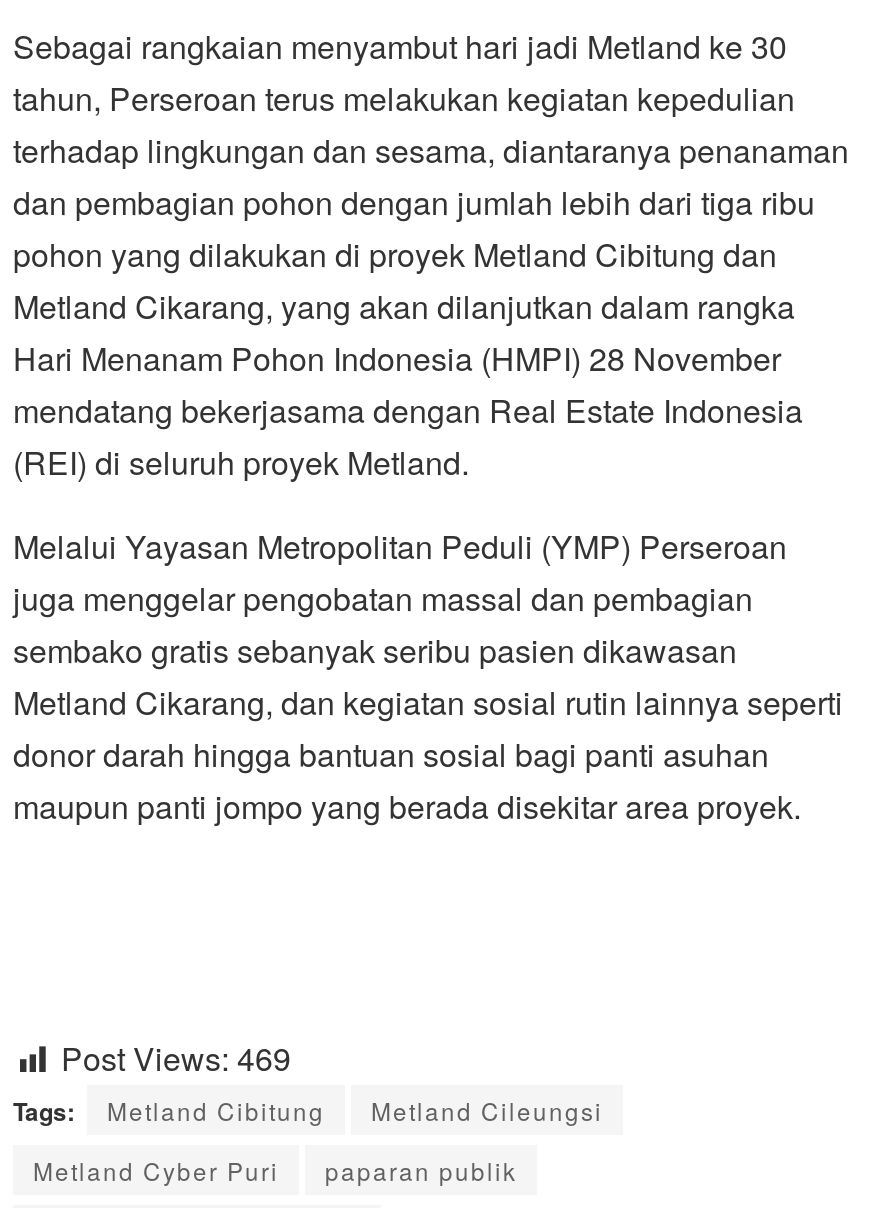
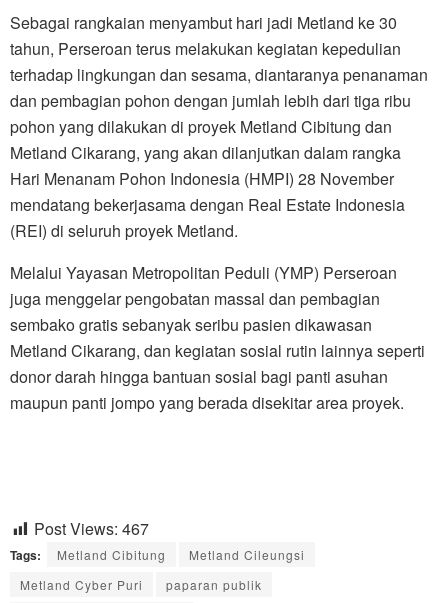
[61,1035,291,1081] Post Views: 469 -> [34,517,149,540] Post Views: 467

